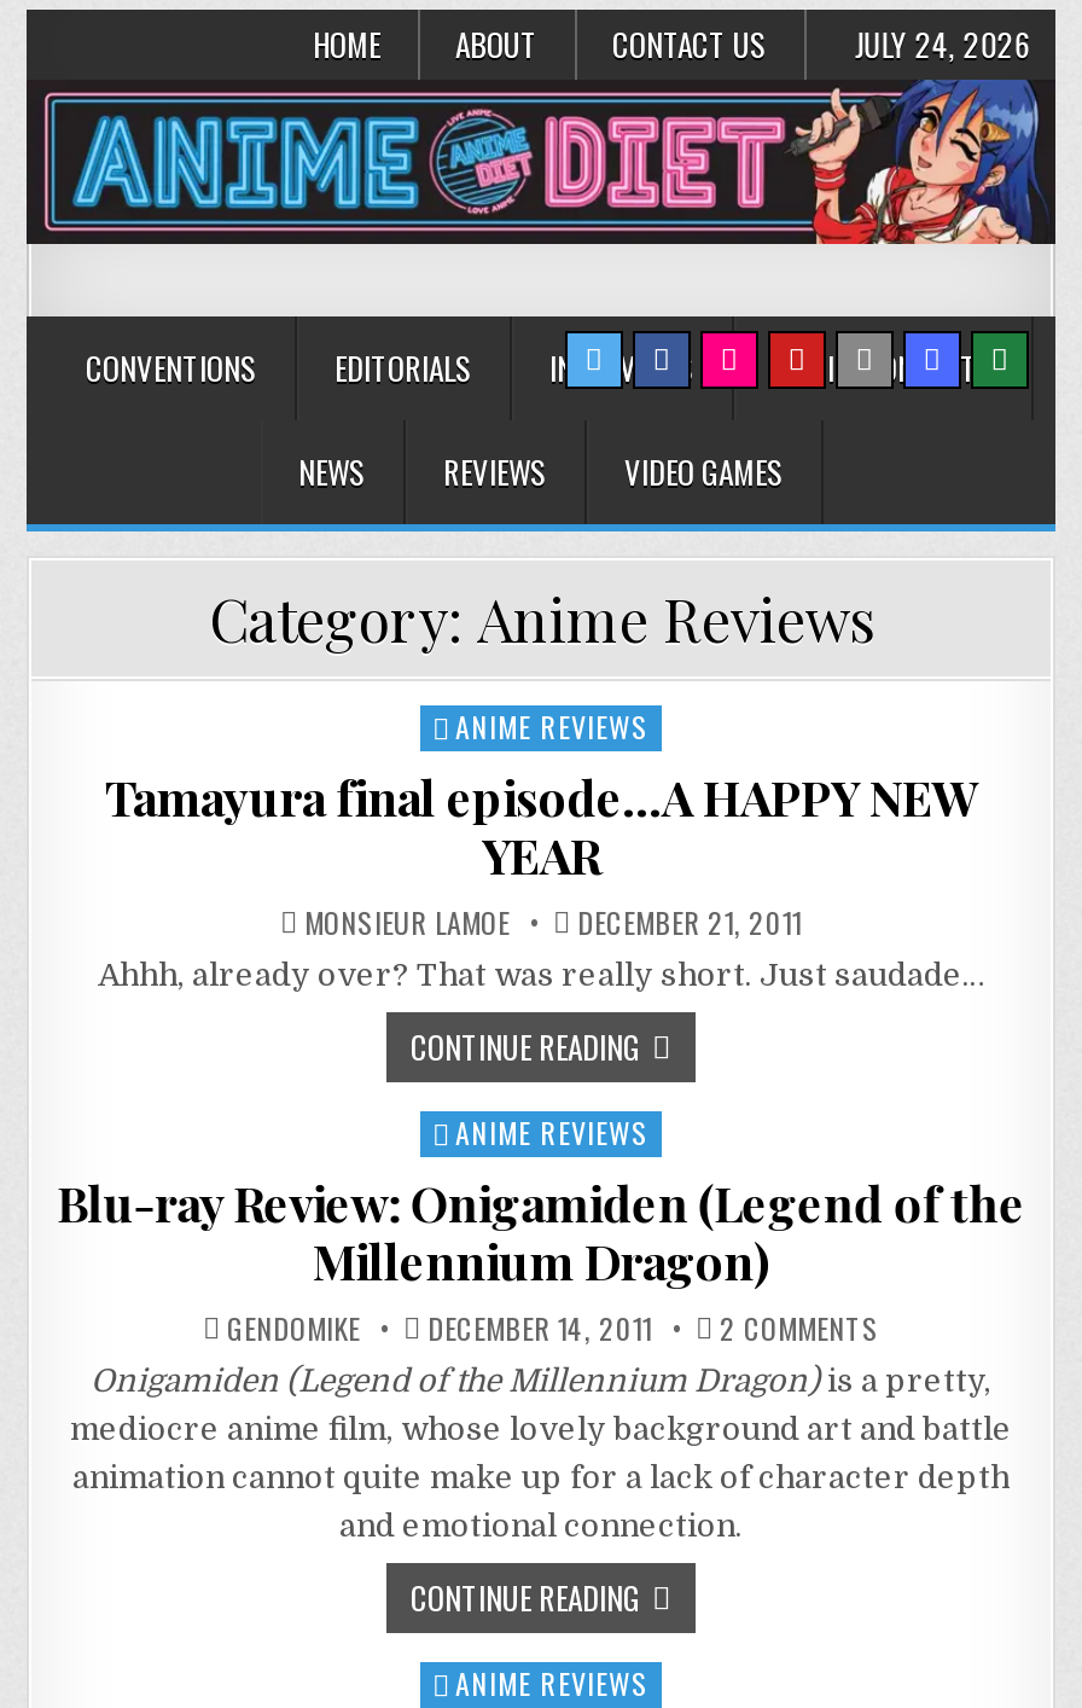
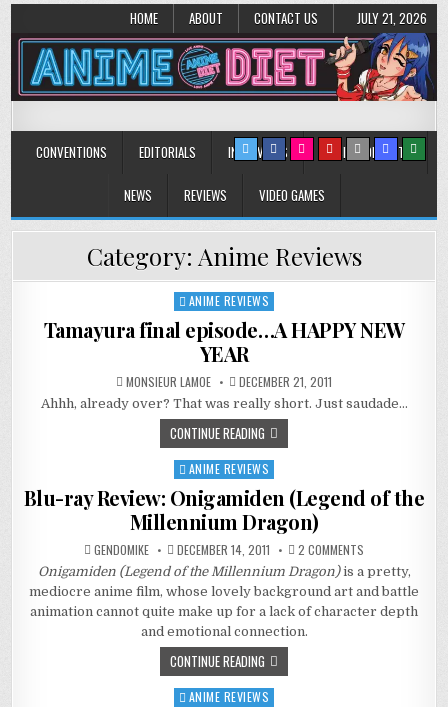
[313,19,1031,68] HOME ABOUT CONTACT US JULY 24, 2026 -> [129,8,427,28] HOME ABOUT CONTACT US JULY 21, 2026

